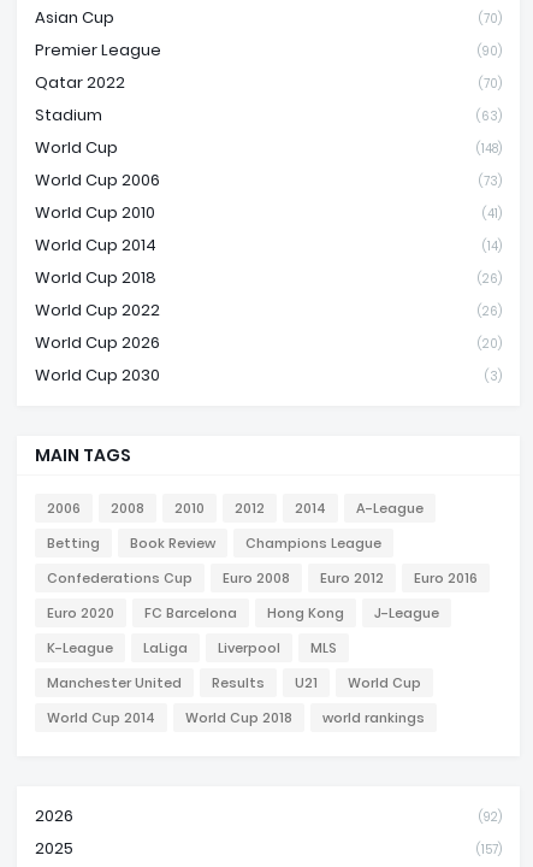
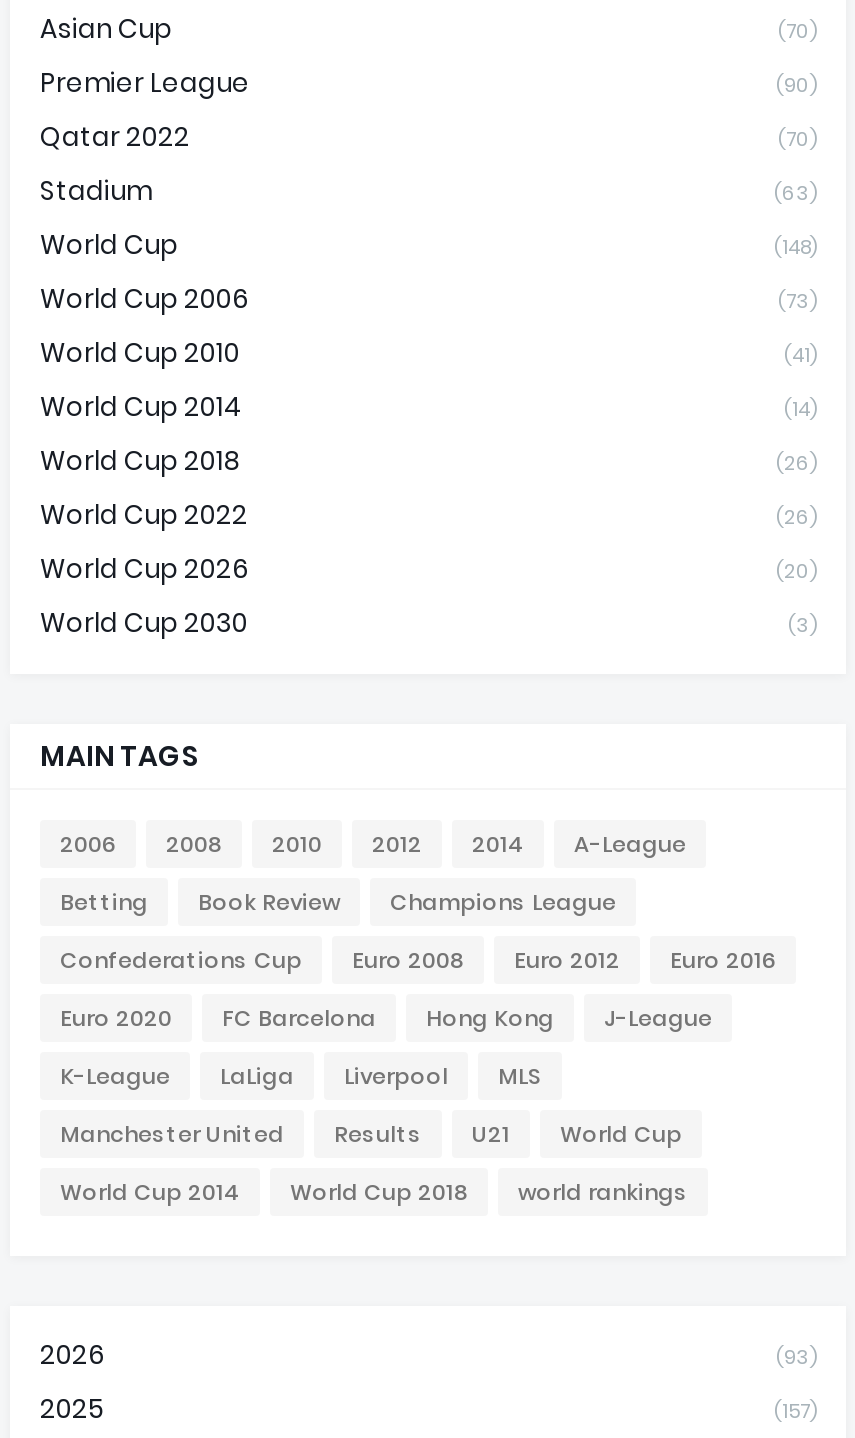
[479,808,502,826] (92) -> [776,1342,816,1372] (93)

